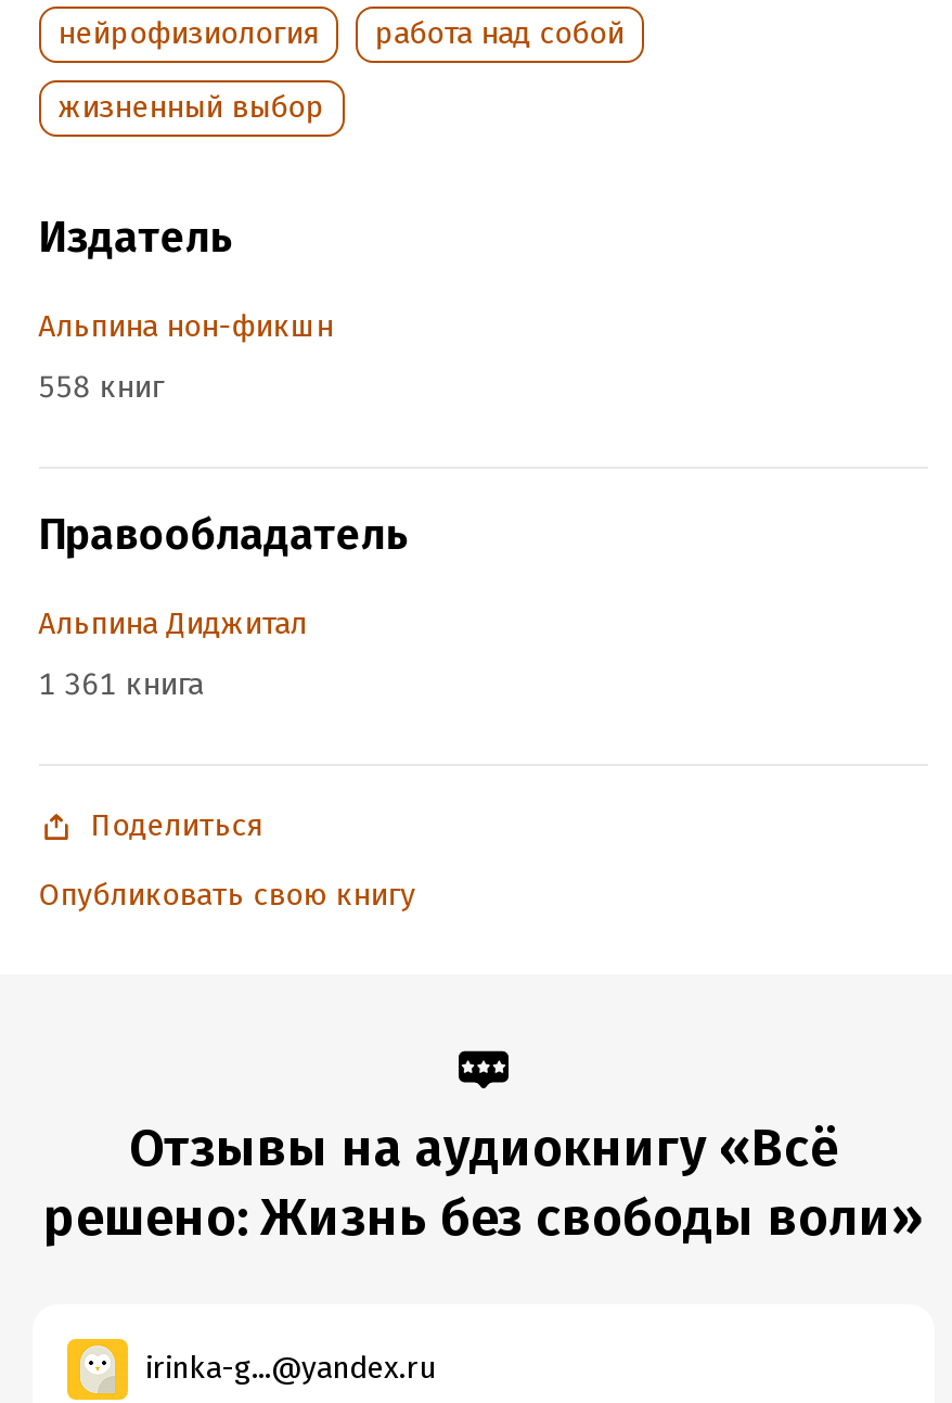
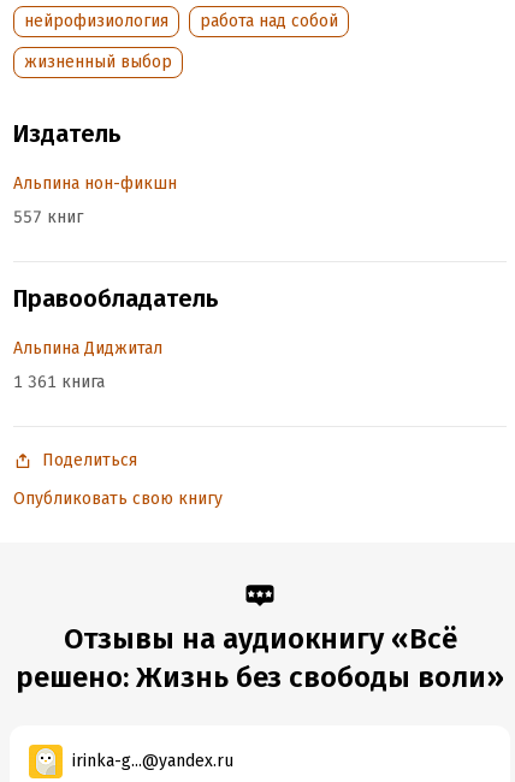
[38,369,164,406] 558 книг -> [13,207,83,227] 557 книг

